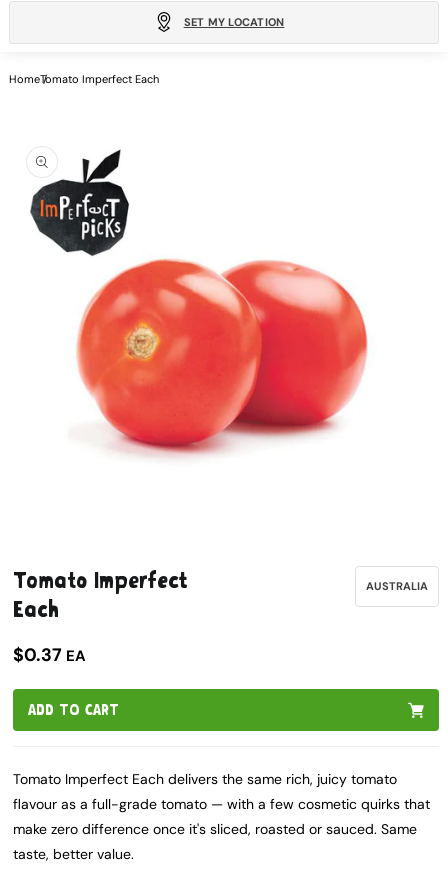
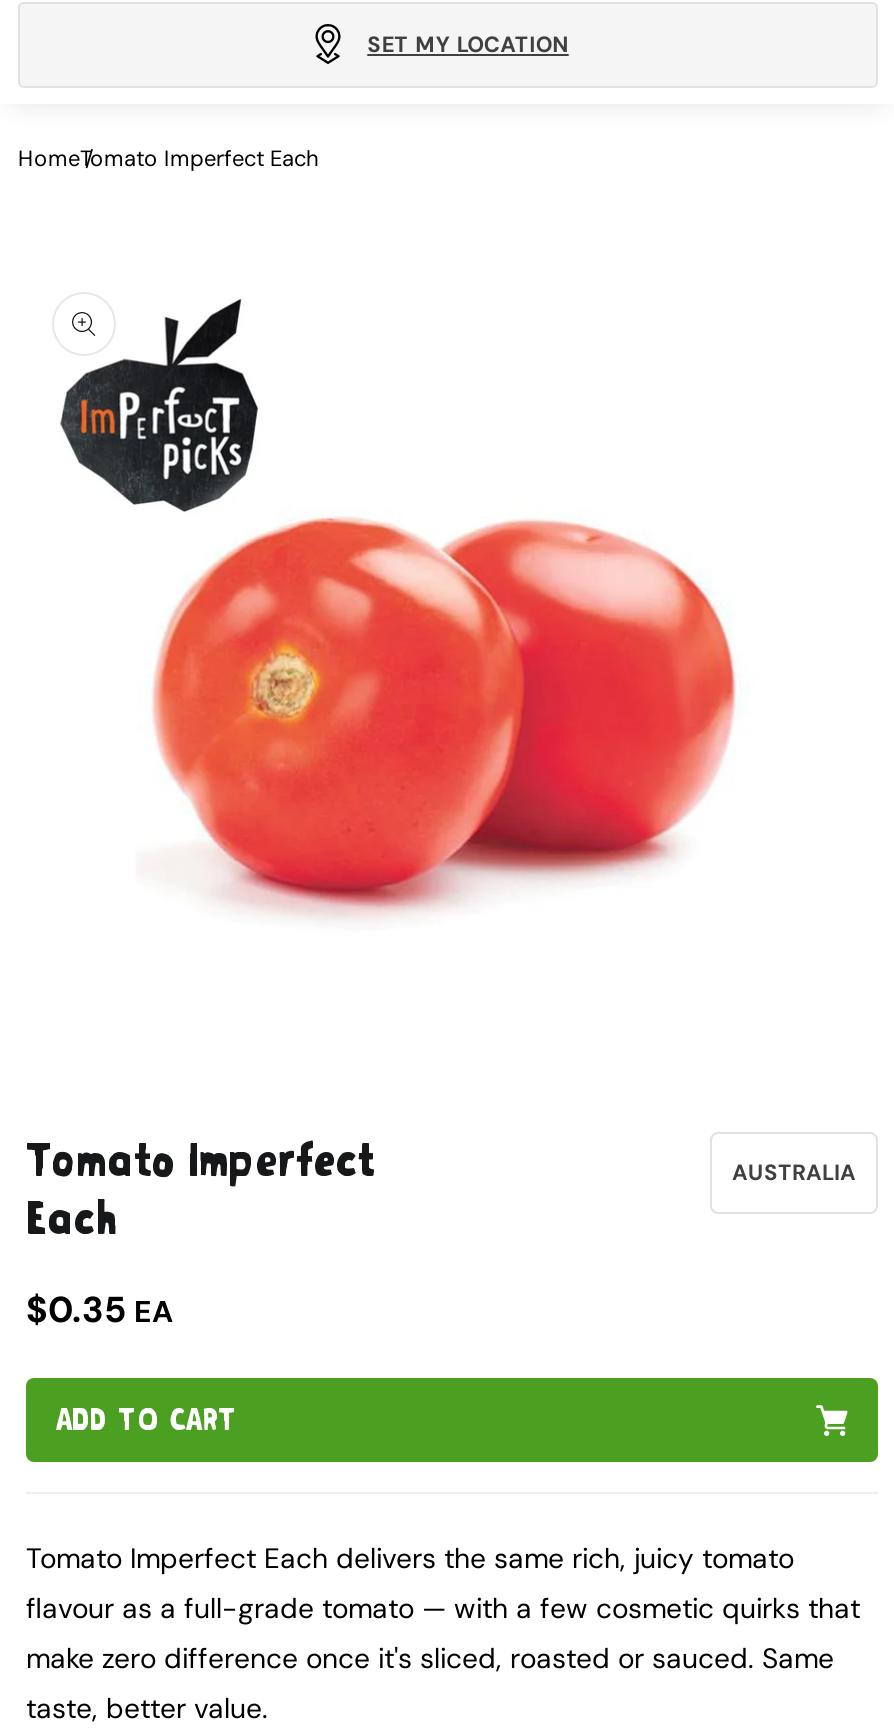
[13,643,86,667] $0.37 EA -> [26,1286,174,1334] $0.35 EA

